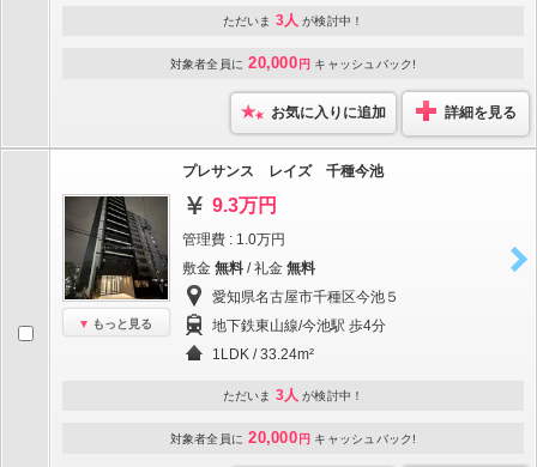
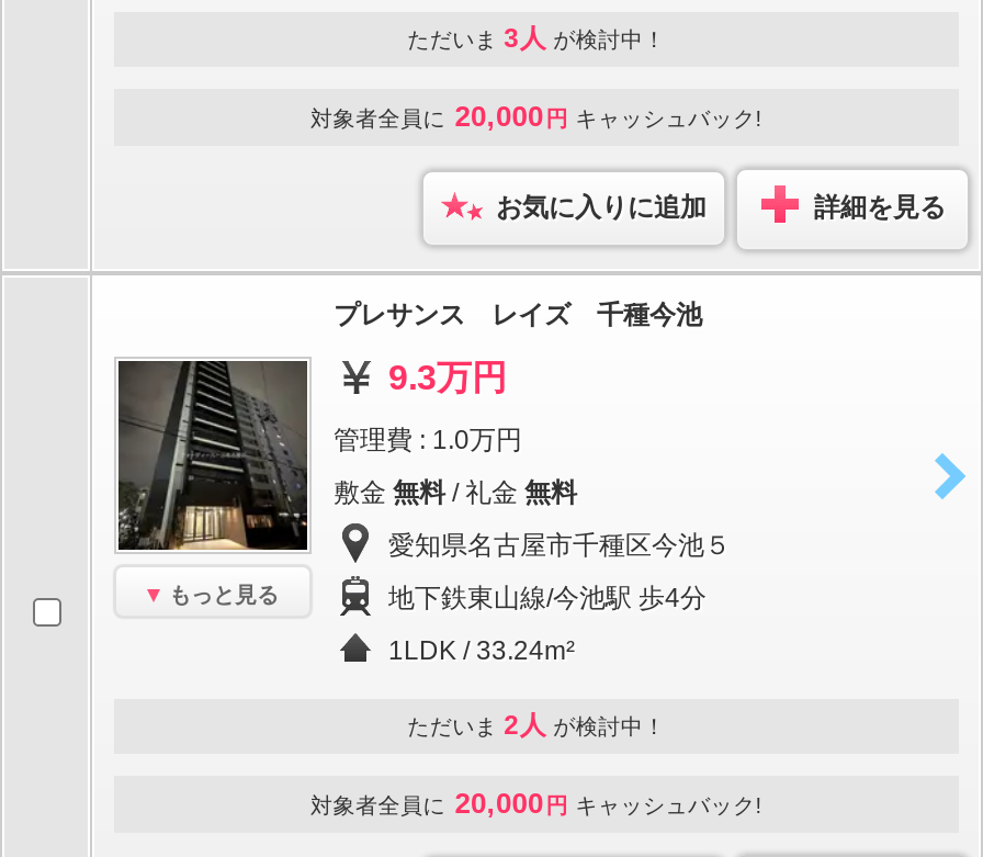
[222,387,364,404] ただいま 3人 が検討中！ -> [407,710,666,741] ただいま 2人 が検討中！

